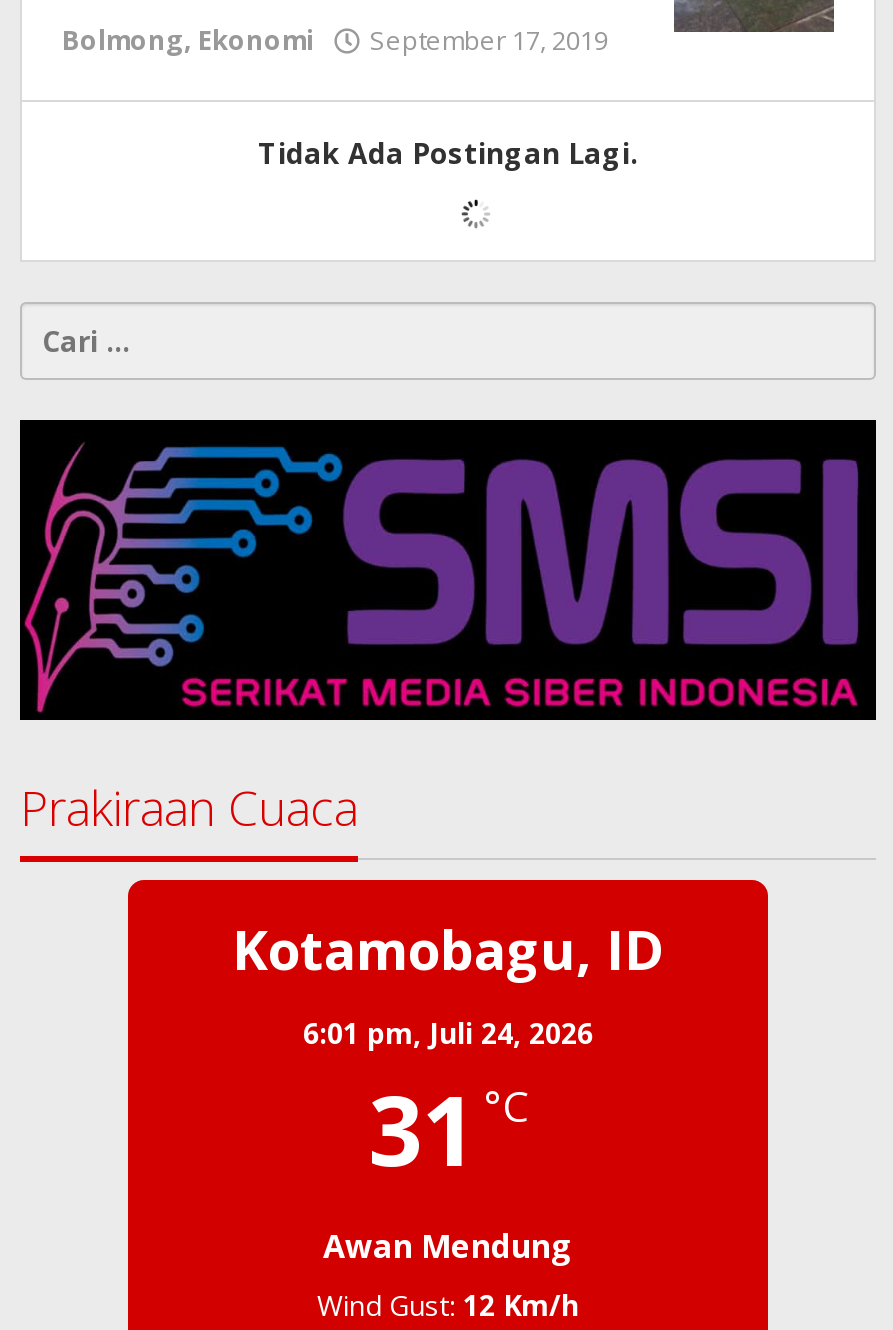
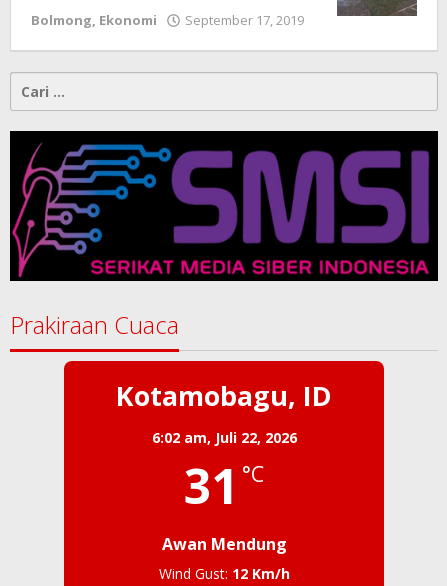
[258,134,638,172] Tidak Ada Postingan Lagi. -> none
[303,1014,593,1052] 6:01 pm, Juli 24, 2026 -> [151,428,296,447] 6:02 am, Juli 22, 2026

